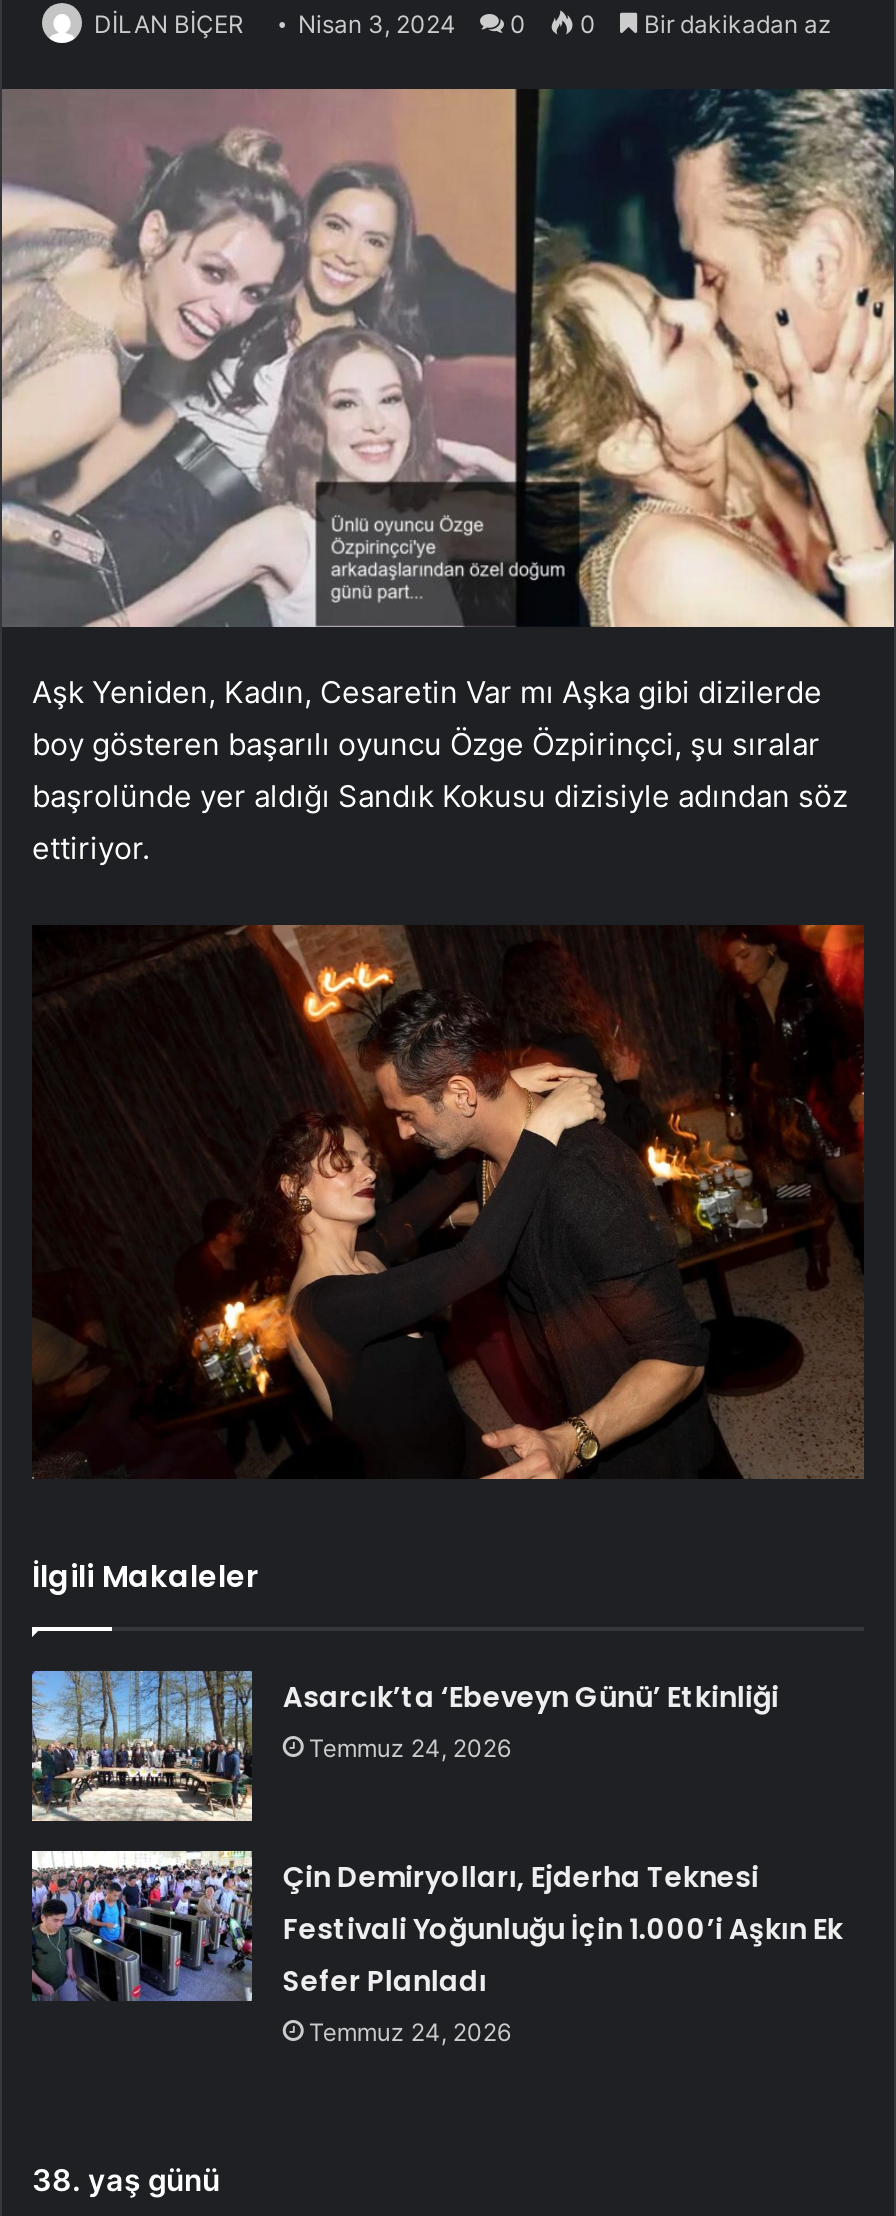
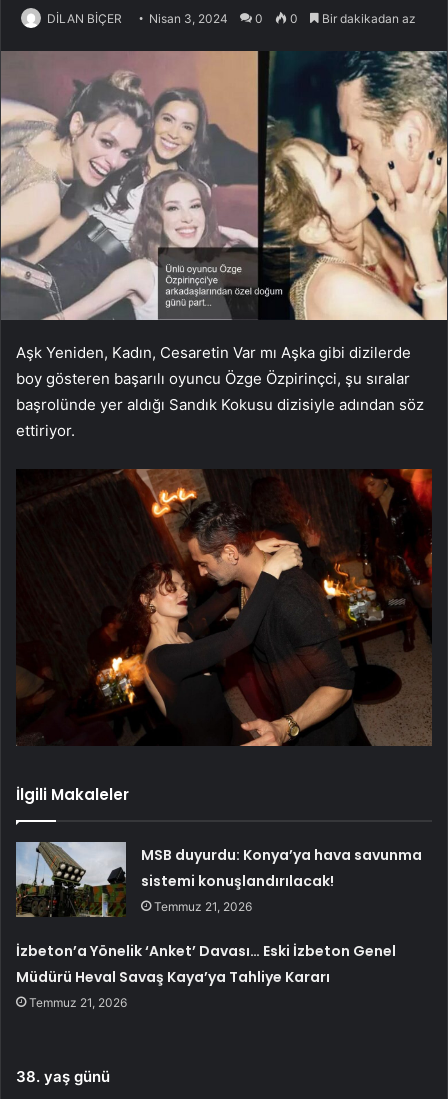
[30,1669,779,1823] [image] | Asarcık’ta ‘Ebeveyn Günü’ Etkinliği | Temmuz 24, 2026 -> [16,841,422,917] [image] | MSB duyurdu: Konya’ya hava savunma | sistemi konuşlandırılacak! | Temmuz 21, 2026
[283,1858,843,2048] Çin Demiryolları, Ejderha Teknesi | Festivali Yoğunluğu İçin 1.000’i Aşkın Ek | Sefer Planladı | Temmuz 24, 2026 -> [16,941,396,1010] İzbeton’a Yönelik ‘Anket’ Davası… Eski İzbeton Genel | Müdürü Heval Savaş Kaya’ya Tahliye Kararı | Temmuz 21, 2026

